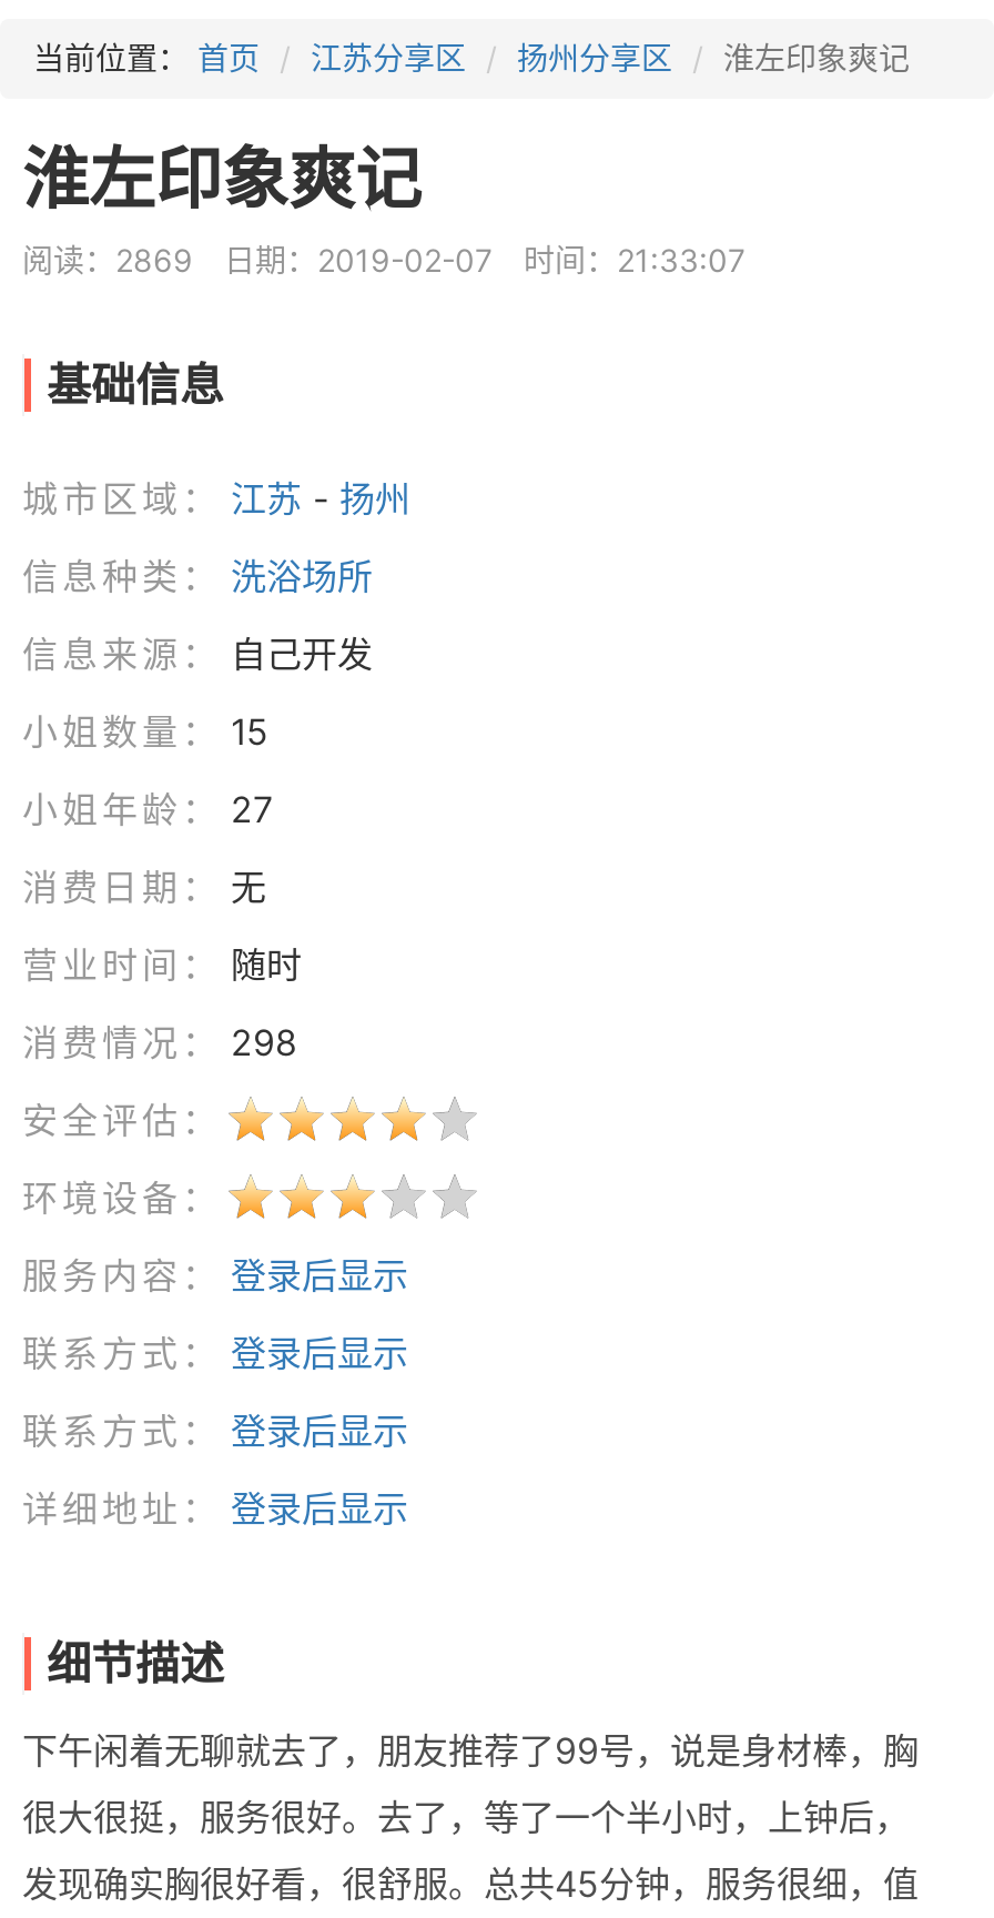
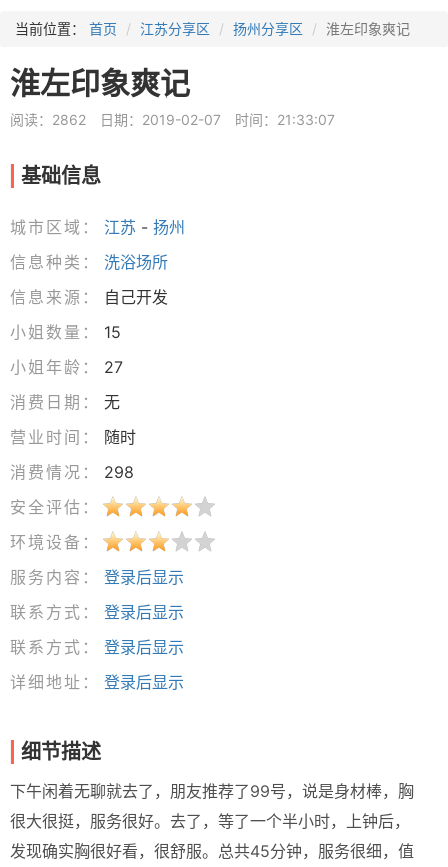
[22,241,745,279] 阅读：2869 日期：2019-02-07 时间：21:33:07 -> [10,111,335,128] 阅读：2862 日期：2019-02-07 时间：21:33:07

